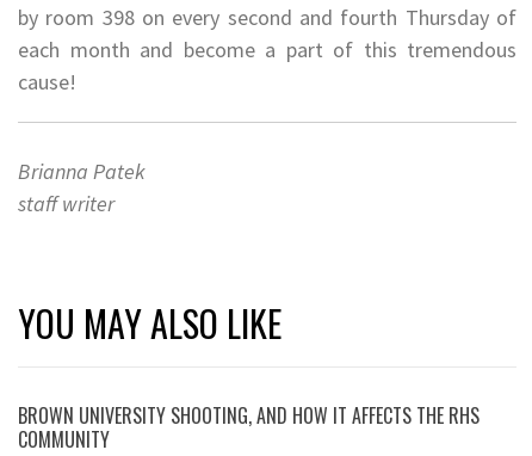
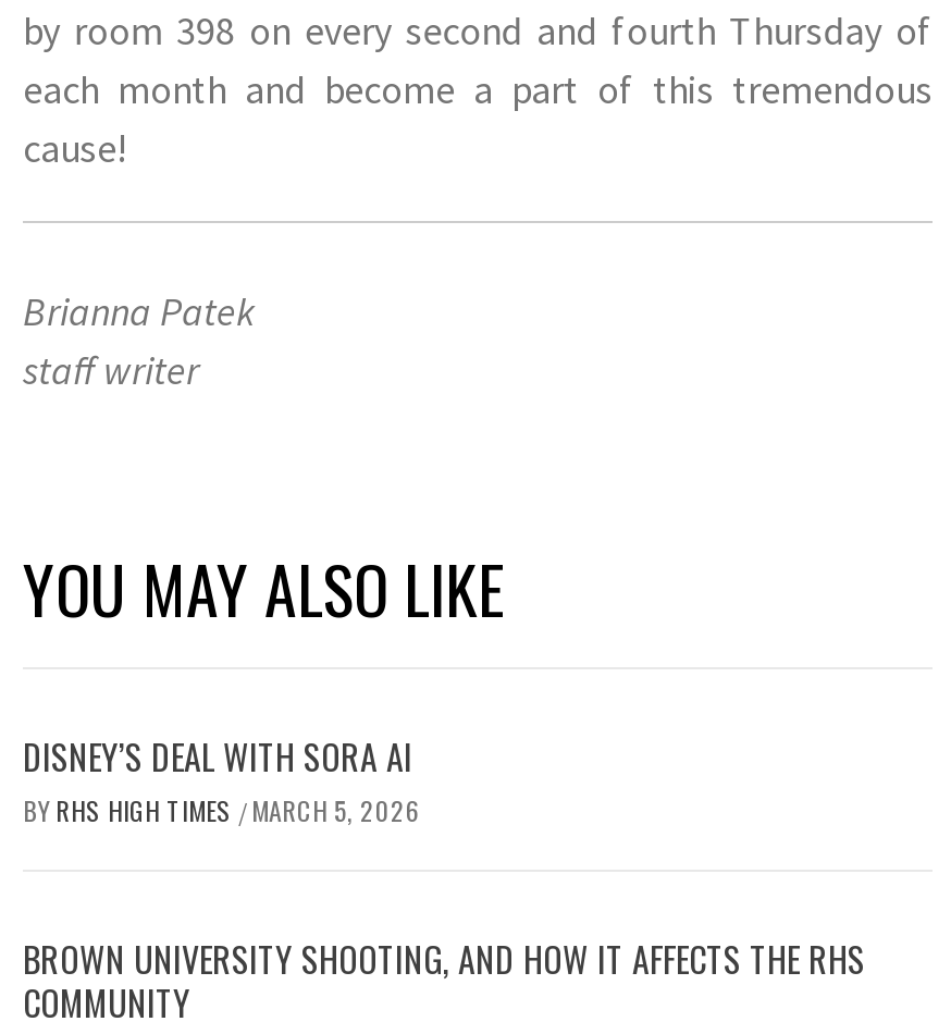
none -> [23,730,419,828] DISNEY’S DEAL WITH SORA AI | BY RHS HIGH TIMES / MARCH 5, 2026

